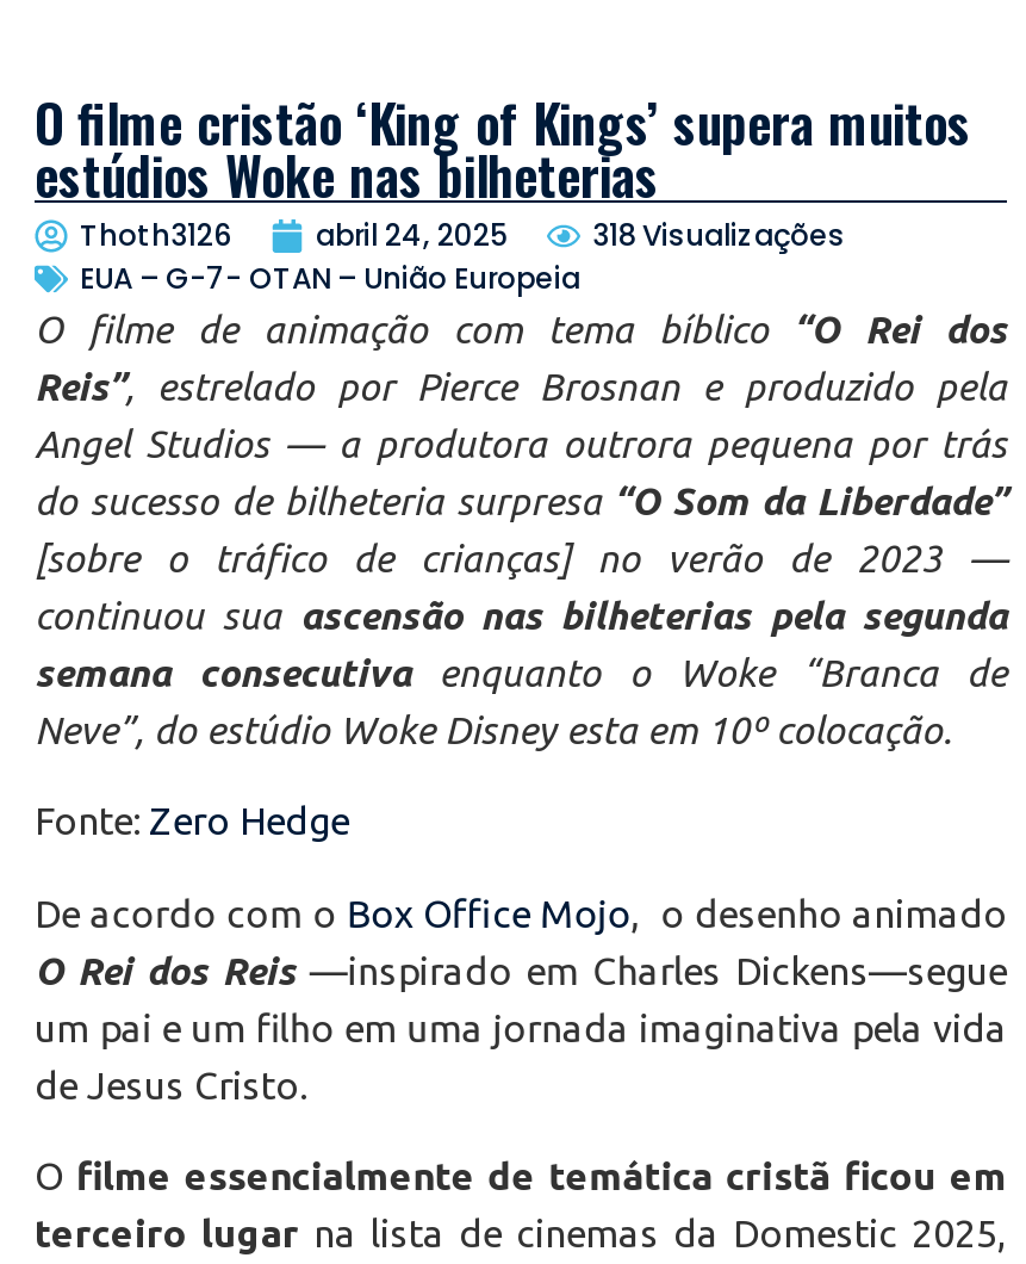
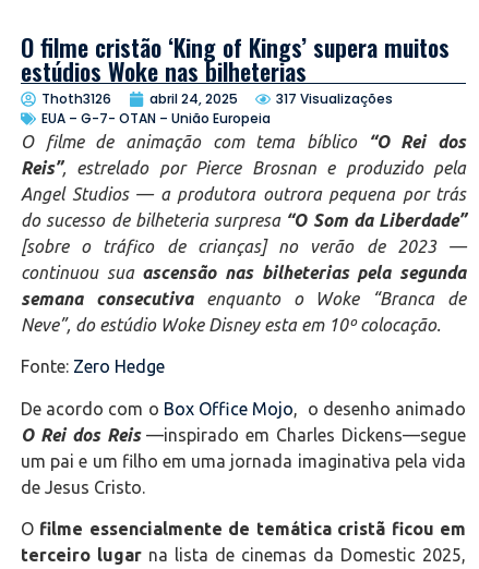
[592,215,845,255] 318 Visualizações -> [276,89,393,108] 317 Visualizações

